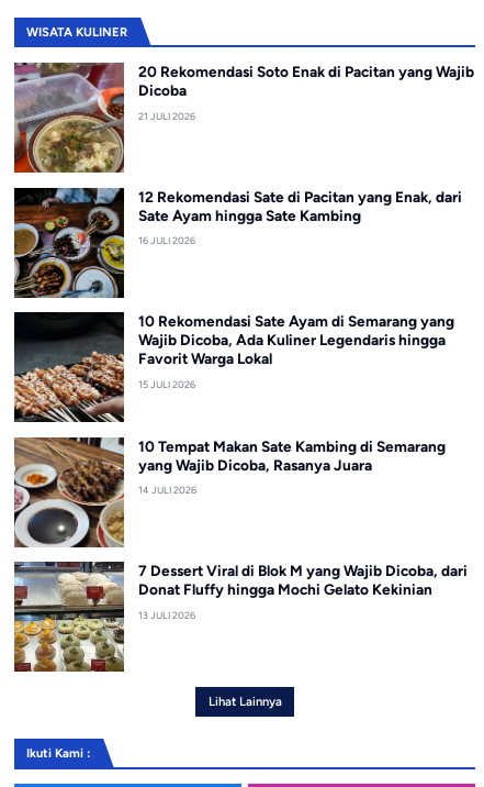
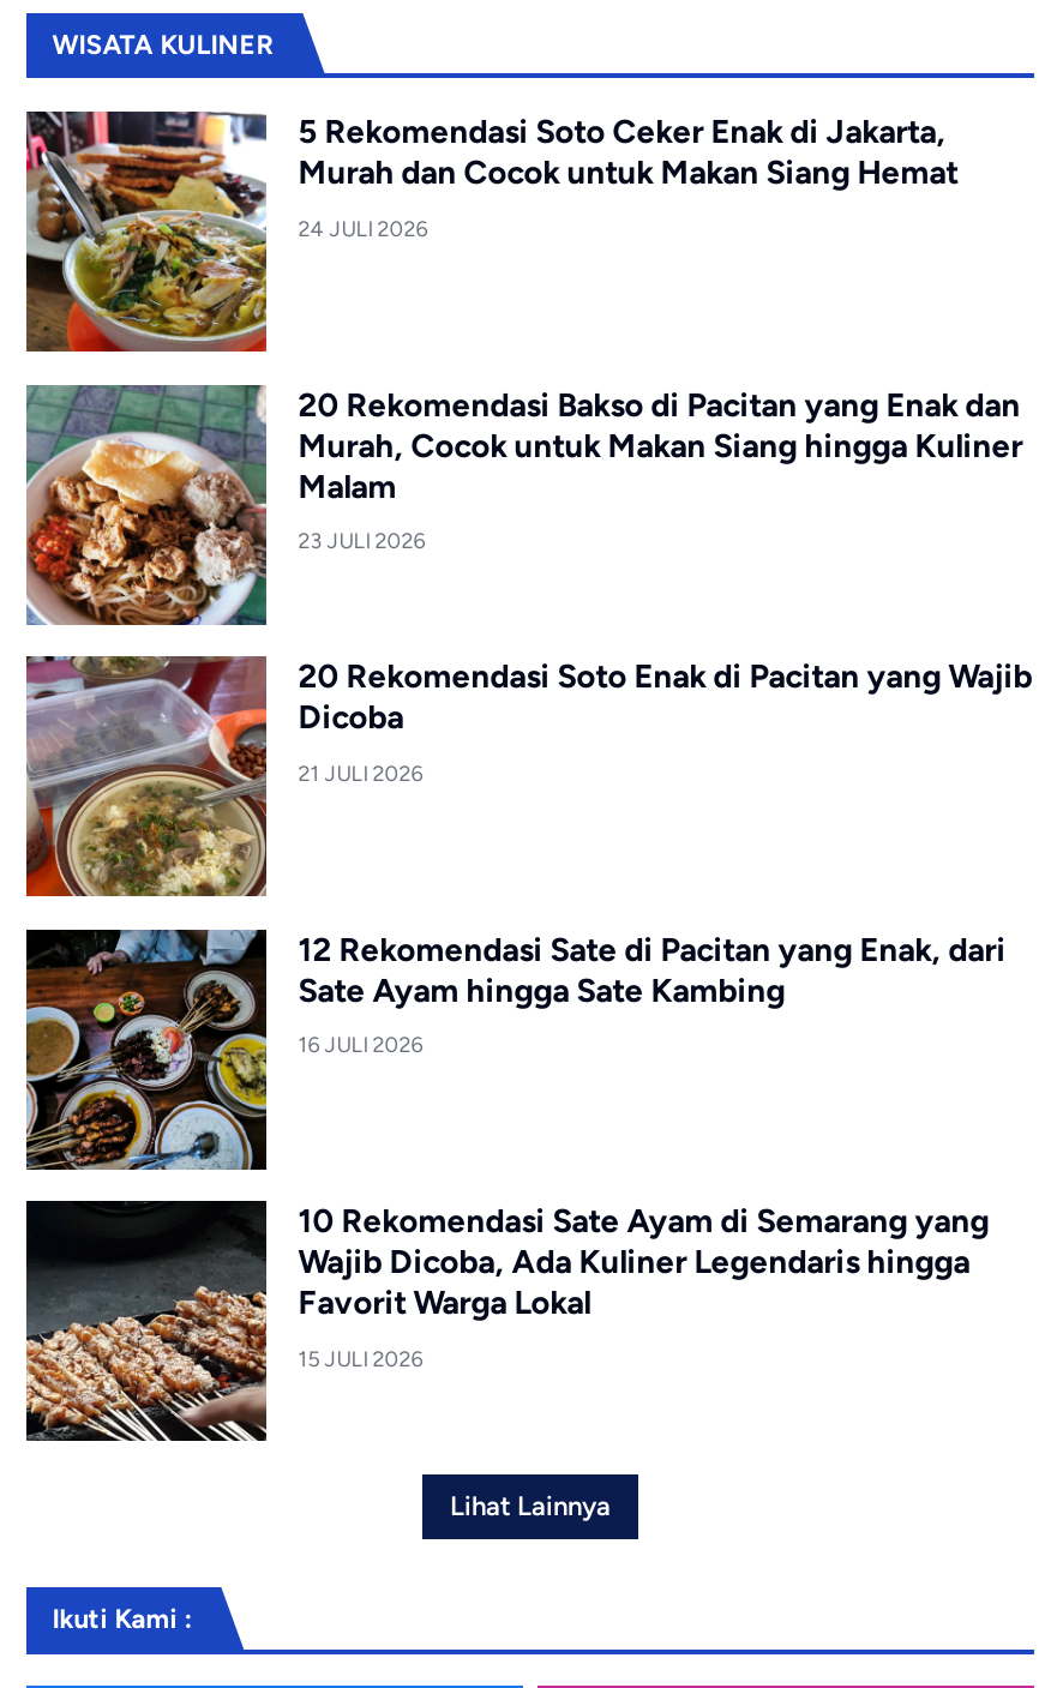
none -> [24,111,958,354] [image] | 5 Rekomendasi Soto Ceker Enak di Jakarta, | Murah dan Cocok untuk Makan Siang Hemat | 24 JULI 2026
none -> [24,383,1023,627] [image] | 20 Rekomendasi Bakso di Pacitan yang Enak dan | Murah, Cocok untuk Makan Siang hingga Kuliner | Malam | 23 JULI 2026
moved [12,60,474,390] -> [22,651,1032,1371]: [image] | 20 Rekomendasi Soto Enak di Pacitan yang Wajib | Dicoba | ... | Favorit Warga Lokal | 15 JULI 2026
[13,436,446,548] [image] | 10 Tempat Makan Sate Kambing di Semarang | yang Wajib Dicoba, Rasanya Juara | 14 JULI 2026 -> none
[13,561,468,673] [image] | 7 Dessert Viral di Blok M yang Wajib Dicoba, dari | Donat Fluffy hingga Mochi Gelato Kekinian | 13 JULI 2026 -> none

